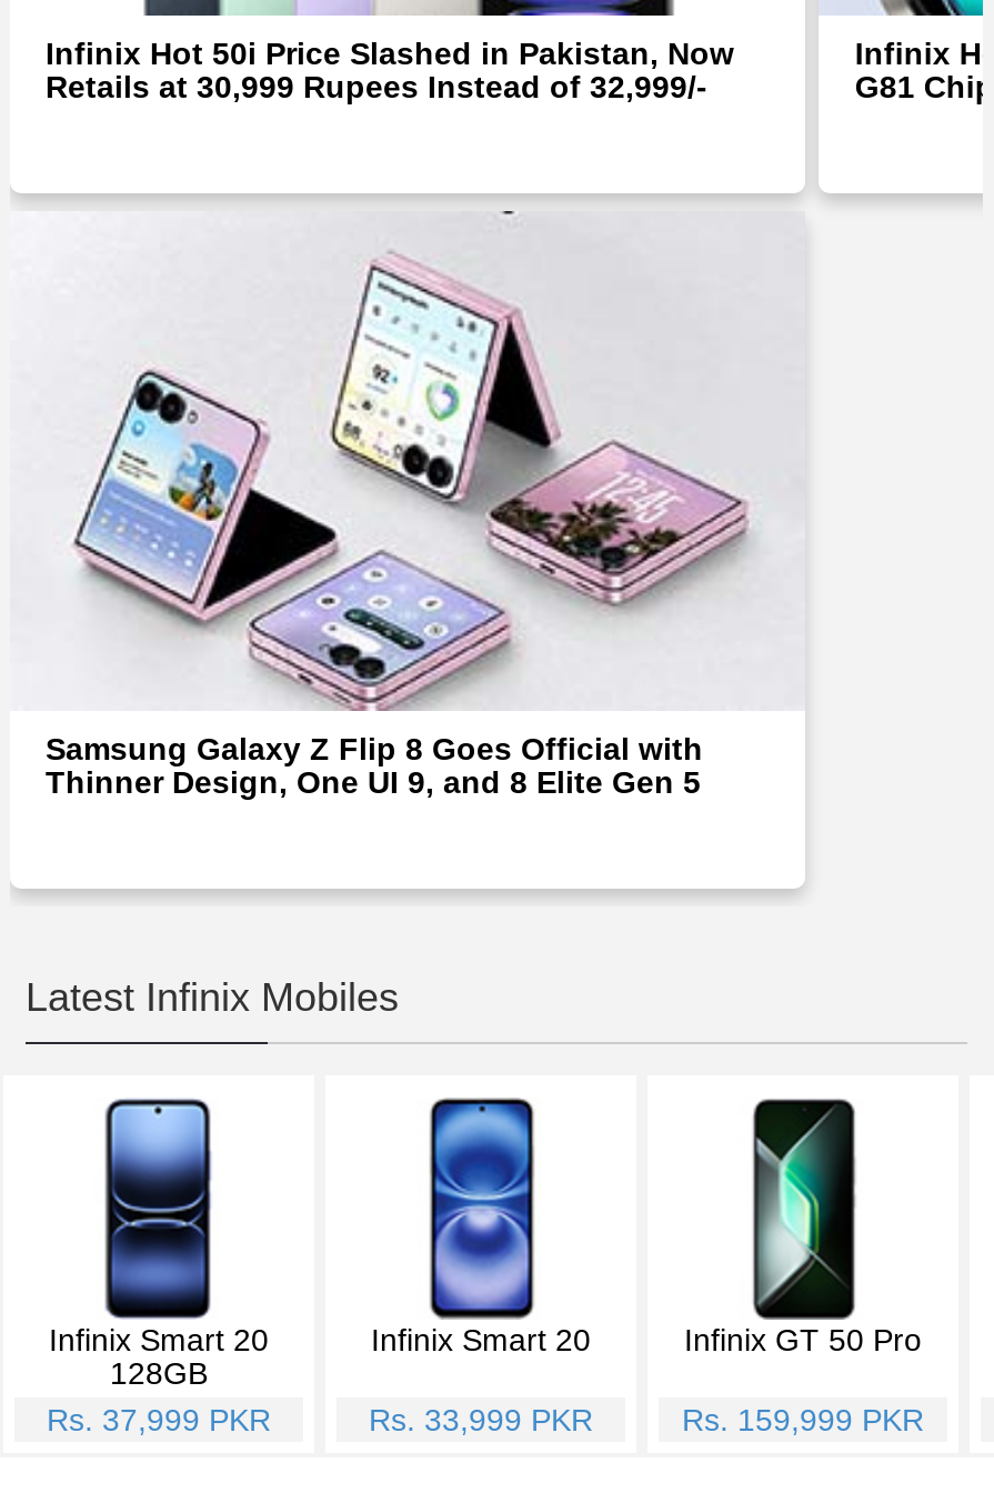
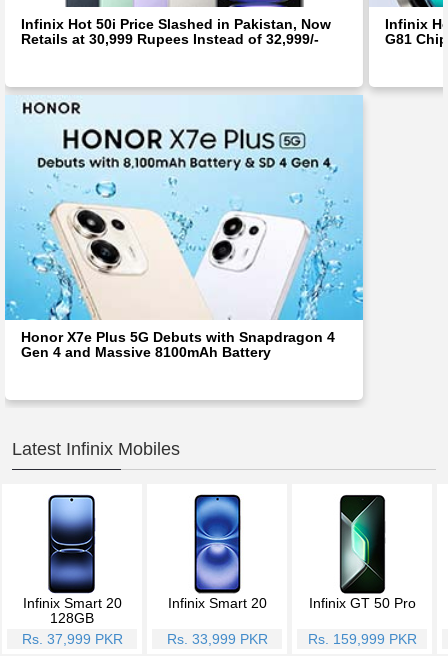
[10,209,805,800] [image] | Samsung Galaxy Z Flip 8 Goes Official with | Thinner Design, One UI 9, and 8 Elite Gen 5 -> [4,95,364,360] [image] | Honor X7e Plus 5G Debuts with Snapdragon 4 | Gen 4 and Massive 8100mAh Battery

